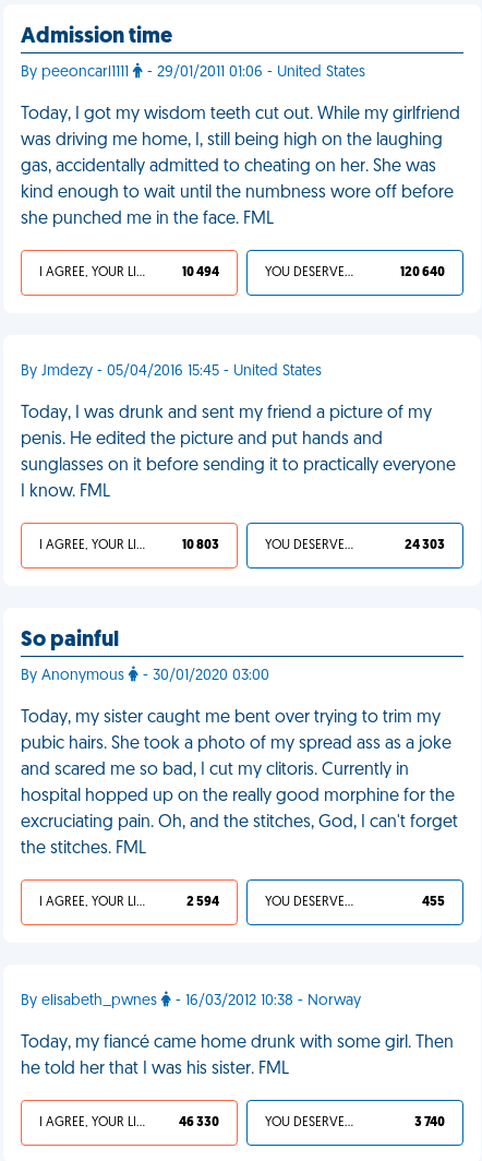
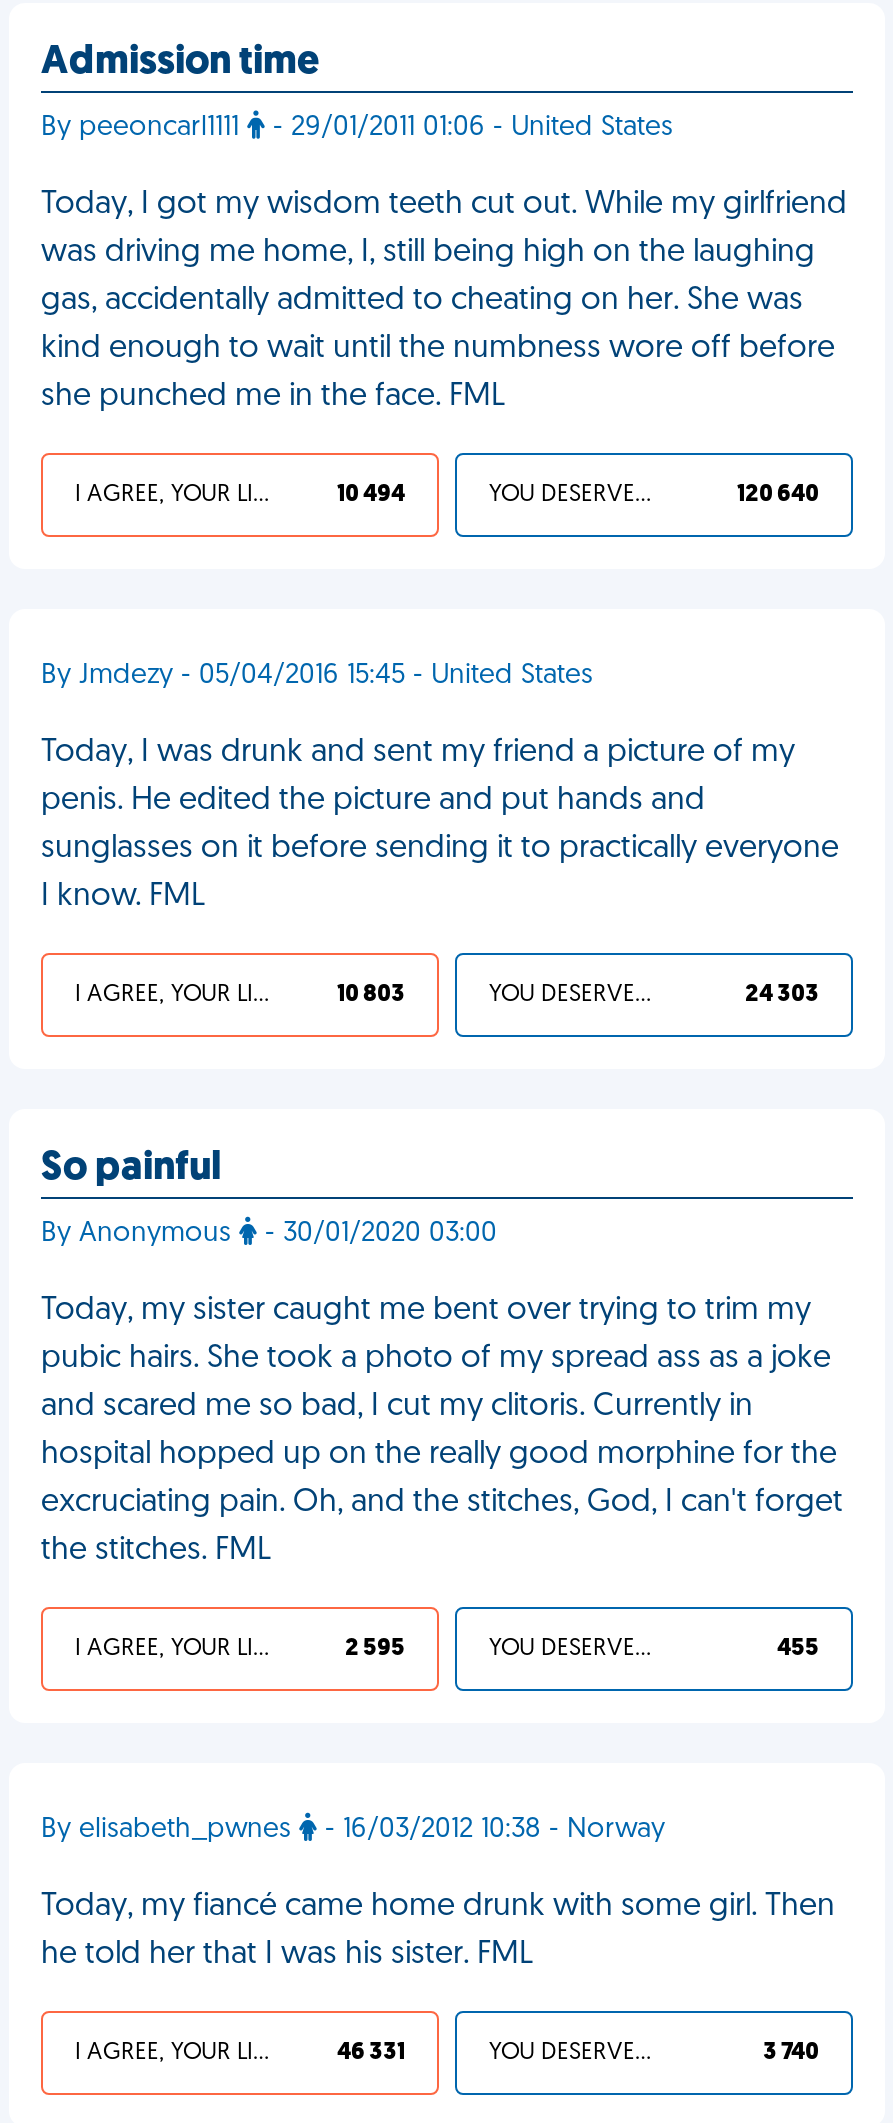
[186,896,219,909] 2 594 -> [345,1637,405,1661] 2 595
[179,1116,219,1129] 46 330 -> [337,2041,405,2065] 46 331

